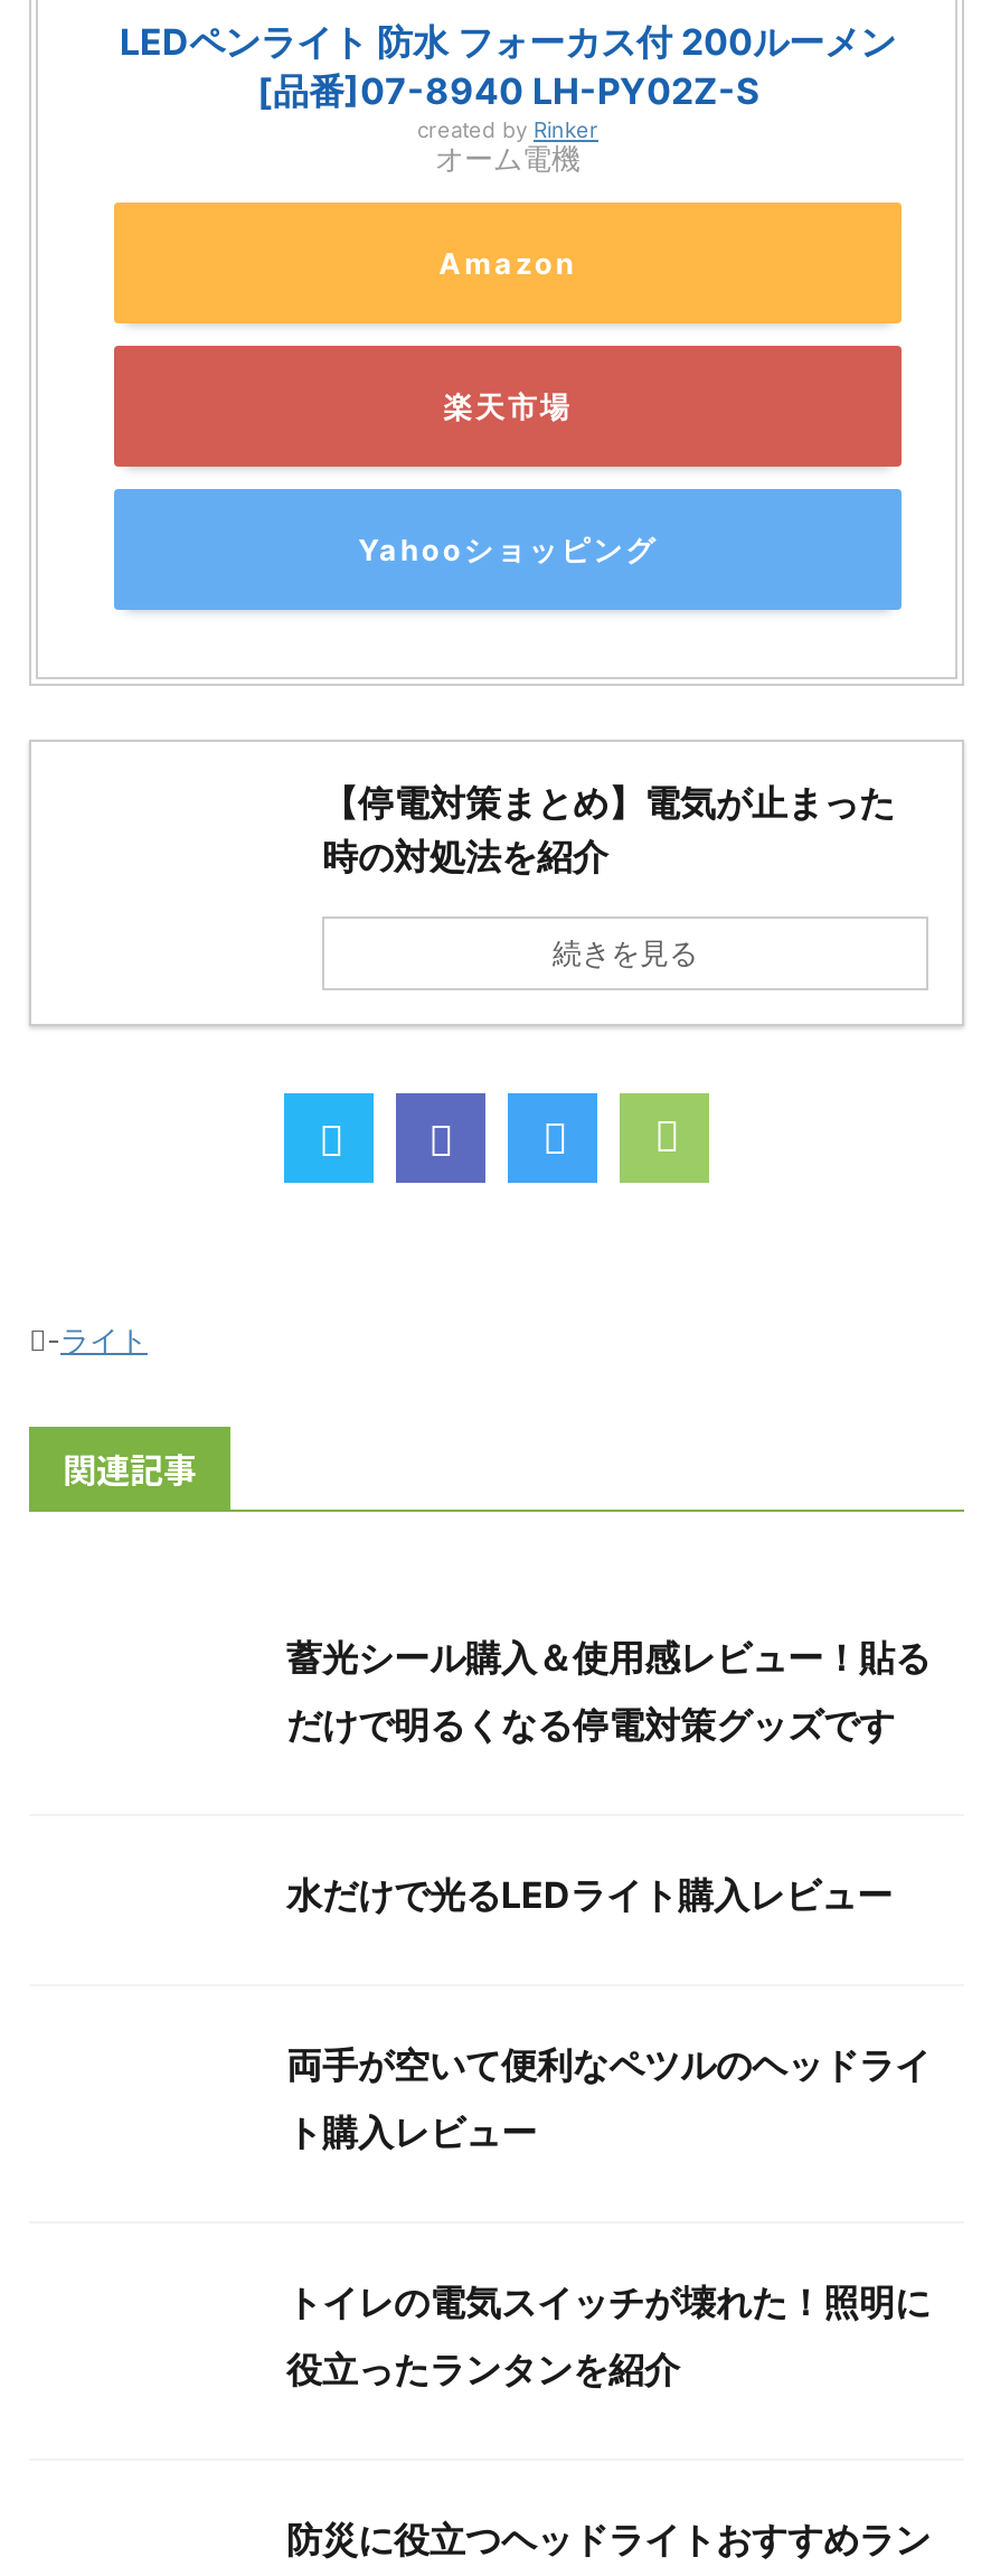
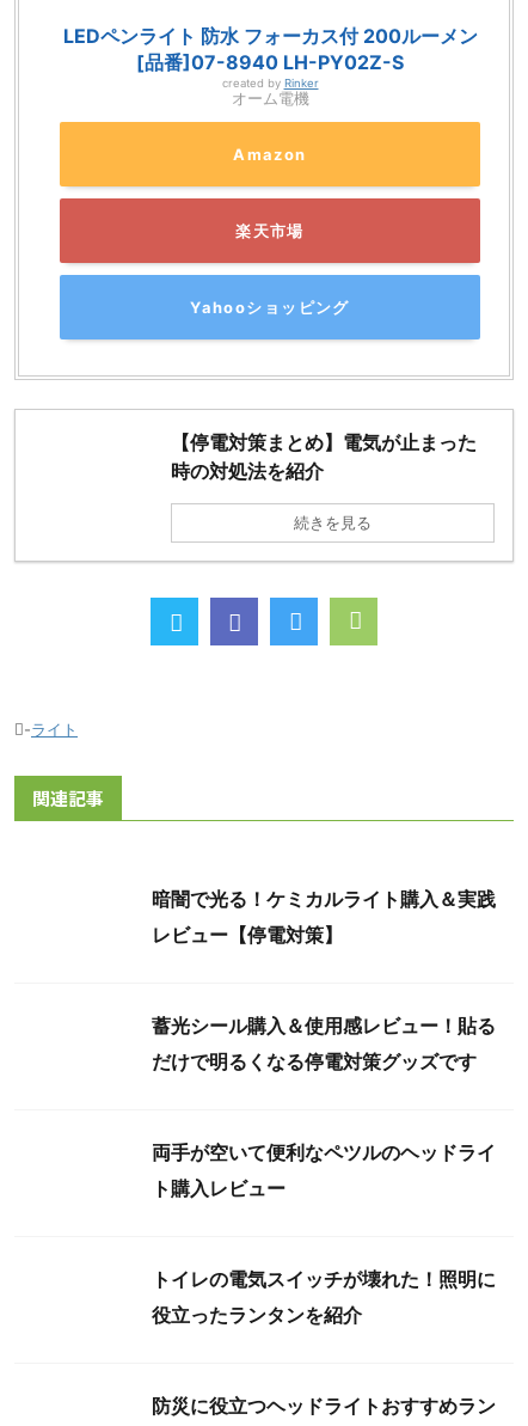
none -> [152,887,496,947] 暗闇で光る！ケミカルライト購入＆実践 | レビュー【停電対策】
moved [286,1635,931,1747] -> [152,1014,496,1073]: 蓄光シール購入＆使用感レビュー！貼る | だけで明るくなる停電対策グッズです
[286,1872,893,1917] 水だけで光るLEDライト購入レビュー -> none

